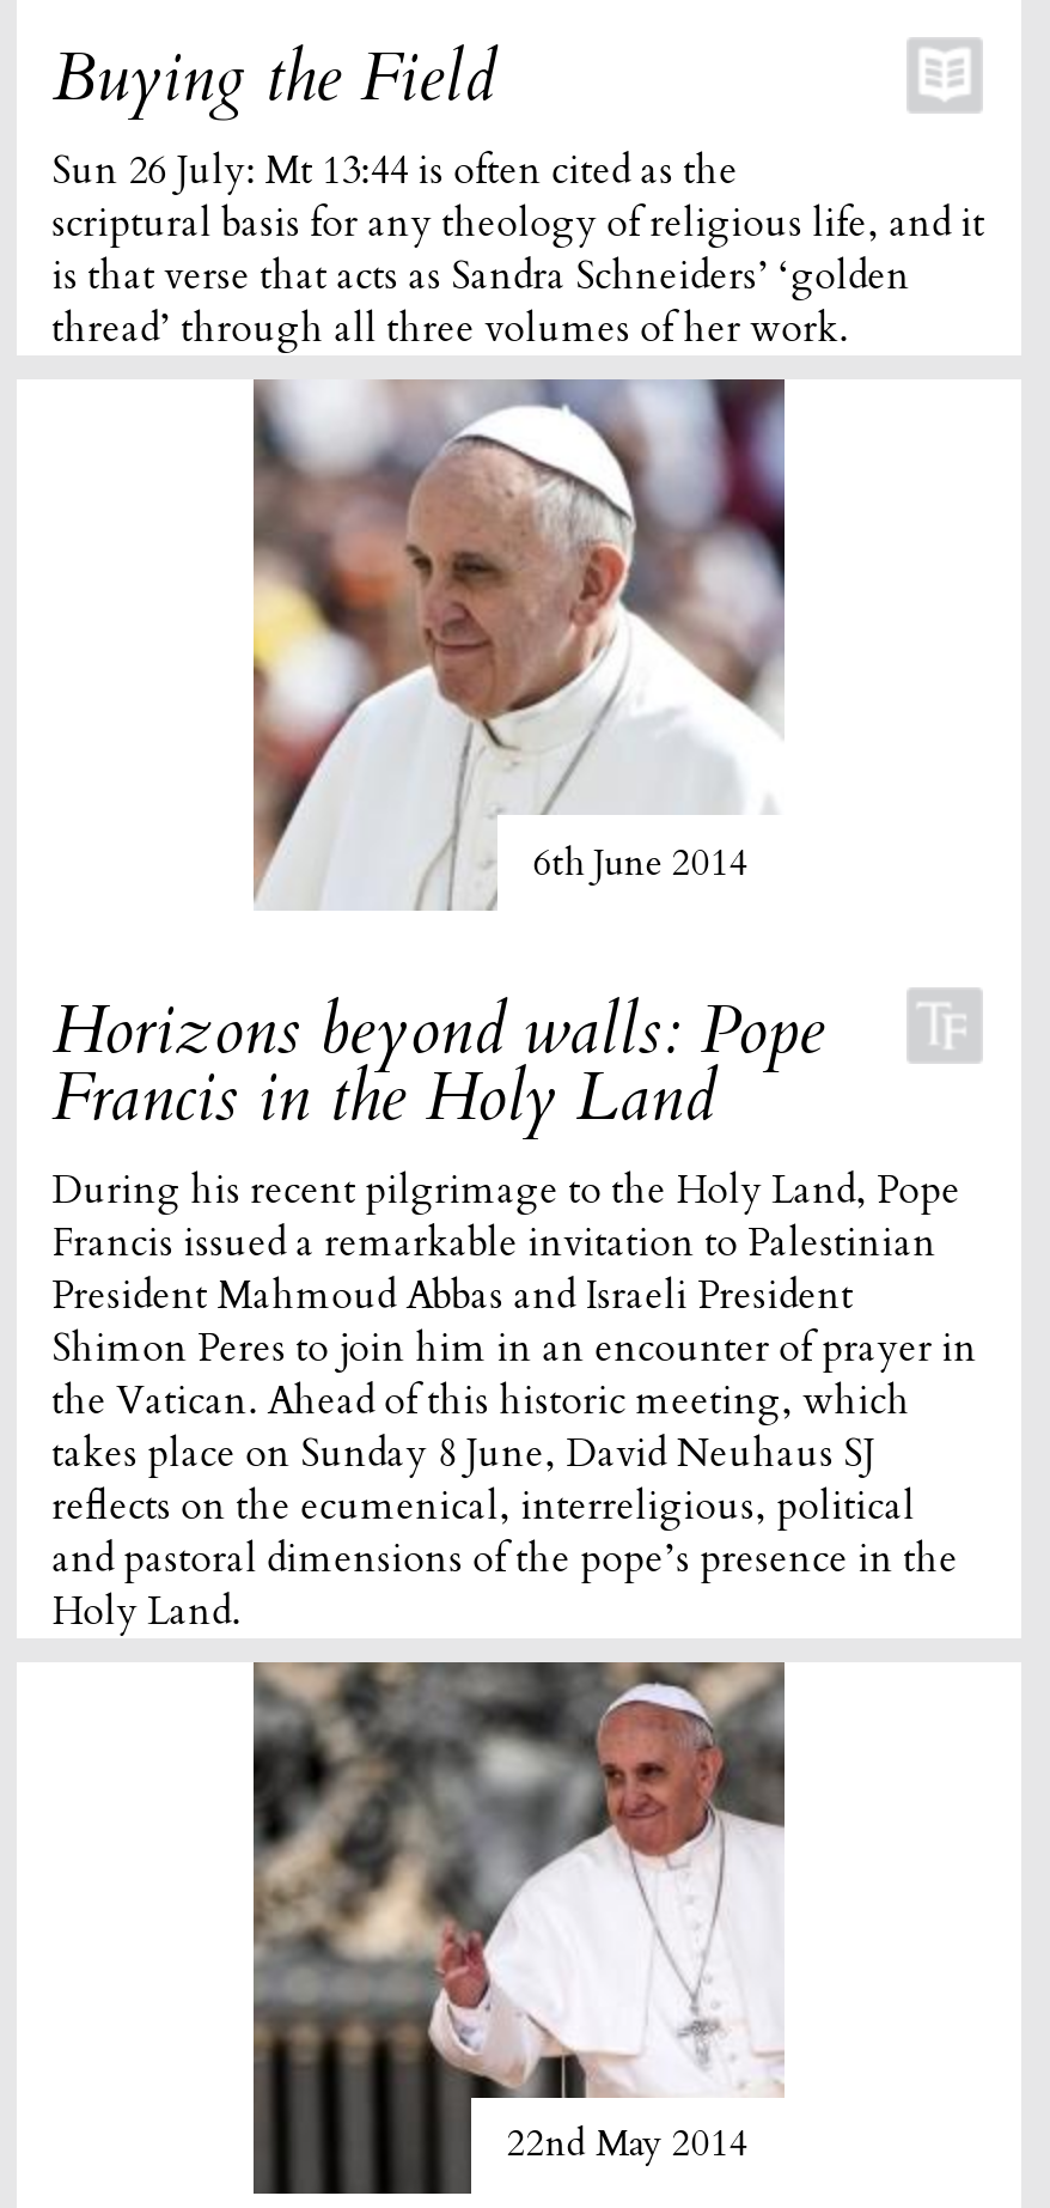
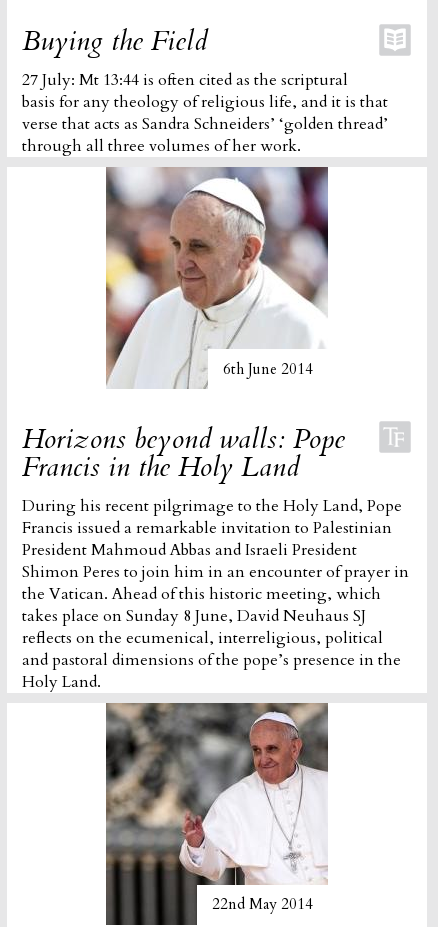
[52,146,985,356] Sun 26 July: Mt 13:44 is often cited as the | scriptural basis for any theology of religious life, and it | is that verse that acts as Sandra Schneiders’ ‘golden | thread’ through all three volumes of her work. -> [22,69,388,157] 27 July: Mt 13:44 is often cited as the scriptural | basis for any theology of religious life, and it is that | verse that acts as Sandra Schneiders’ ‘golden thread’ | through all three volumes of her work.

